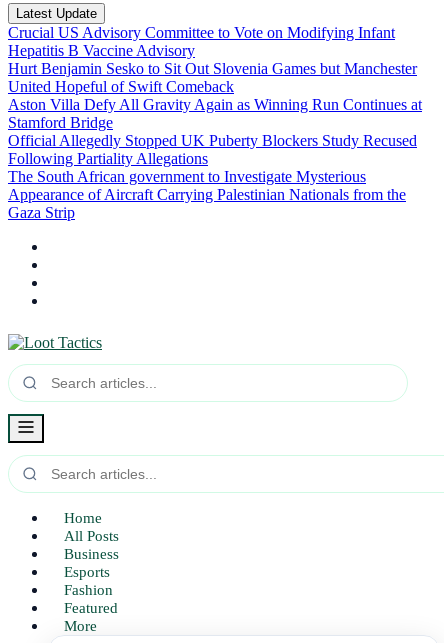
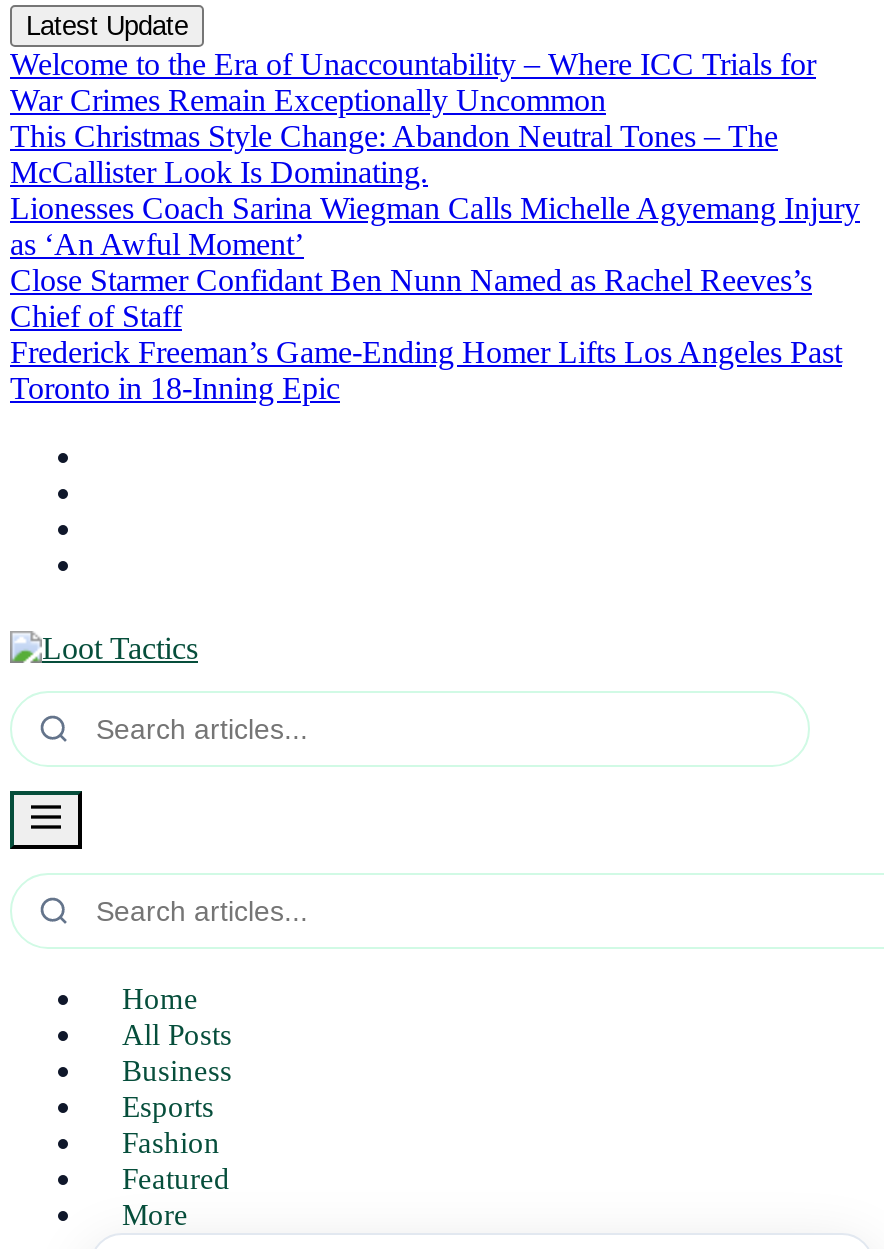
[8,24,422,221] Crucial US Advisory Committee to Vote on Modifying Infant | Hepatitis B Vaccine Advisory | Hurt Benjamin Sesko to Sit Out Slovenia Games but Manchester | United Hopeful of Swift Comeback | Aston Villa Defy All Gravity Again as Winning Run Continues at | Stamford Bridge | Official Allegedly Stopped UK Puberty Blockers Study Recused | Following Partiality Allegations | The South African government to Investigate Mysterious | Appearance of Aircraft Carrying Palestinian Nationals from the | Gaza Strip -> [10,47,860,405] Welcome to the Era of Unaccountability – Where ICC Trials for | War Crimes Remain Exceptionally Uncommon | This Christmas Style Change: Abandon Neutral Tones – The | McCallister Look Is Dominating. | Lionesses Coach Sarina Wiegman Calls Michelle Agyemang Injury | as ‘An Awful Moment’ | Close Starmer Confidant Ben Nunn Named as Rachel Reeves’s | Chief of Staff | Frederick Freeman’s Game-Ending Homer Lifts Los Angeles Past | Toronto in 18-Inning Epic

